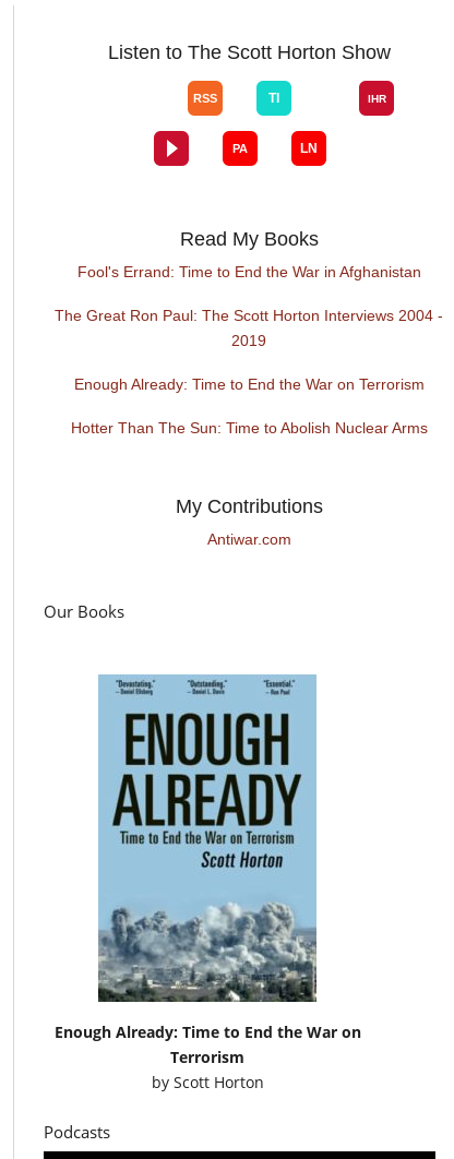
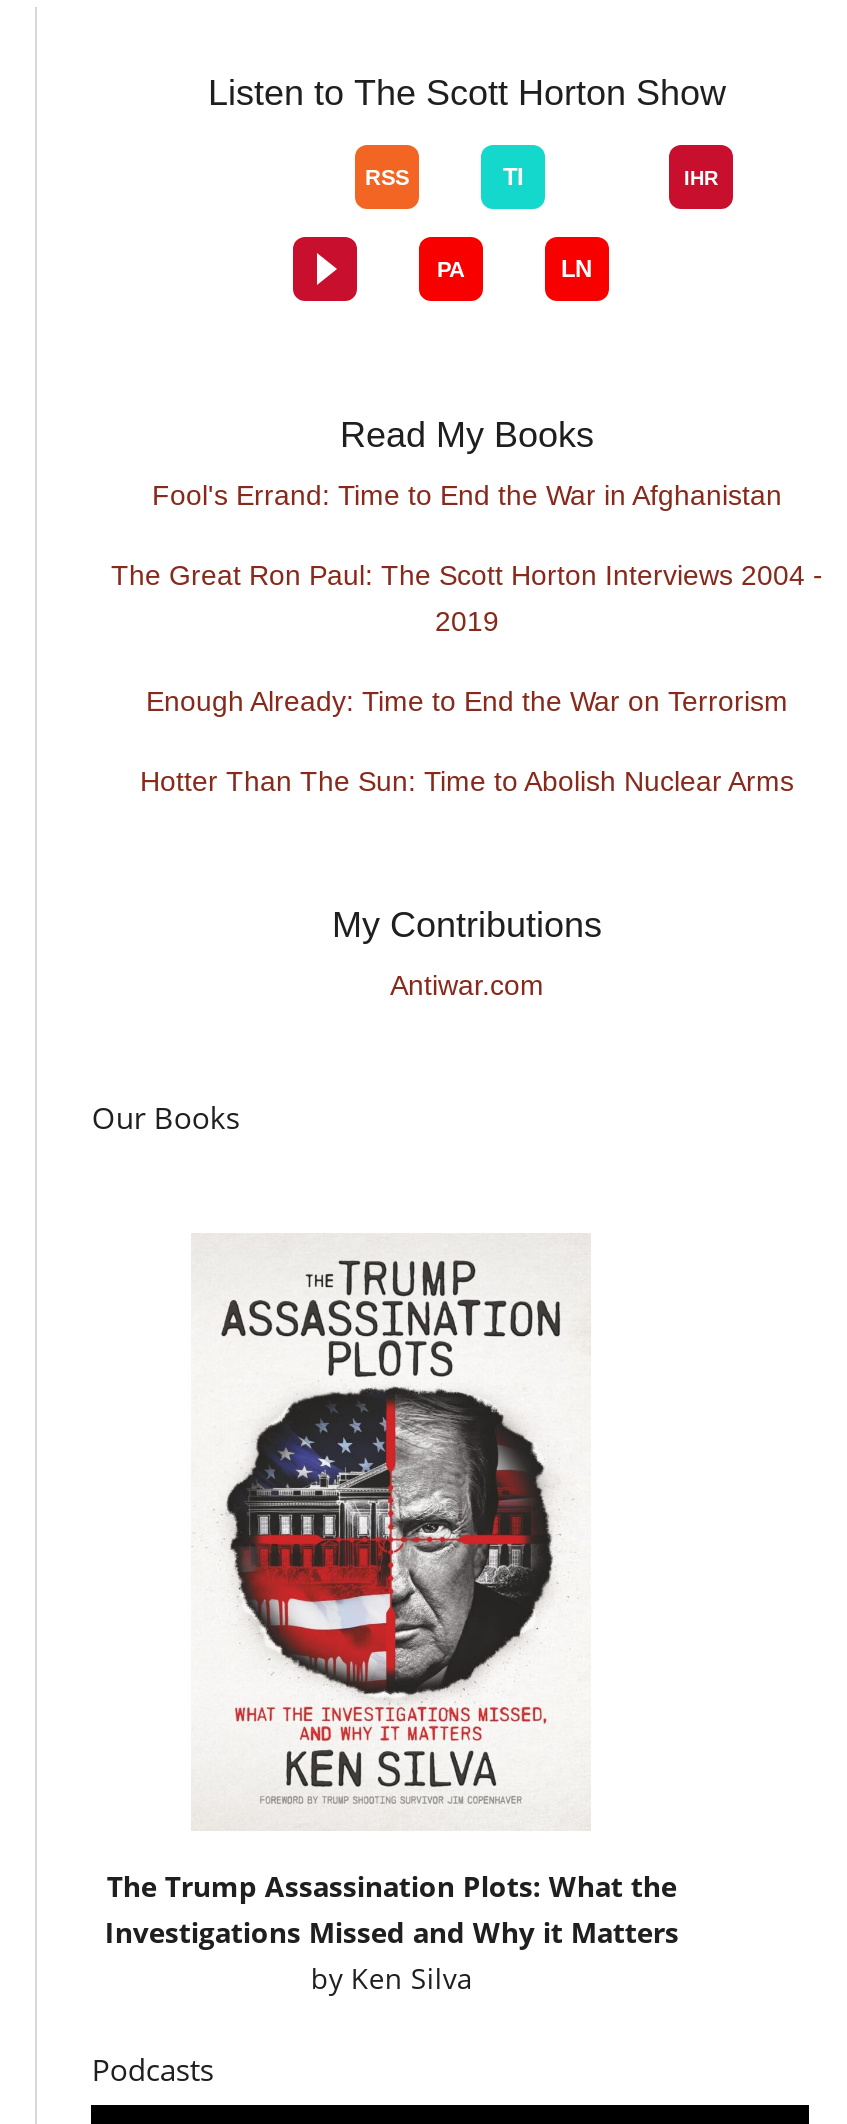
[54,674,361,1092] [image] | Enough Already: Time to End the War on | Terrorism | by Scott Horton -> [105,1235,679,1998] [image] | The Trump Assassination Plots: What the | Investigations Missed and Why it Matters | by Ken Silva

